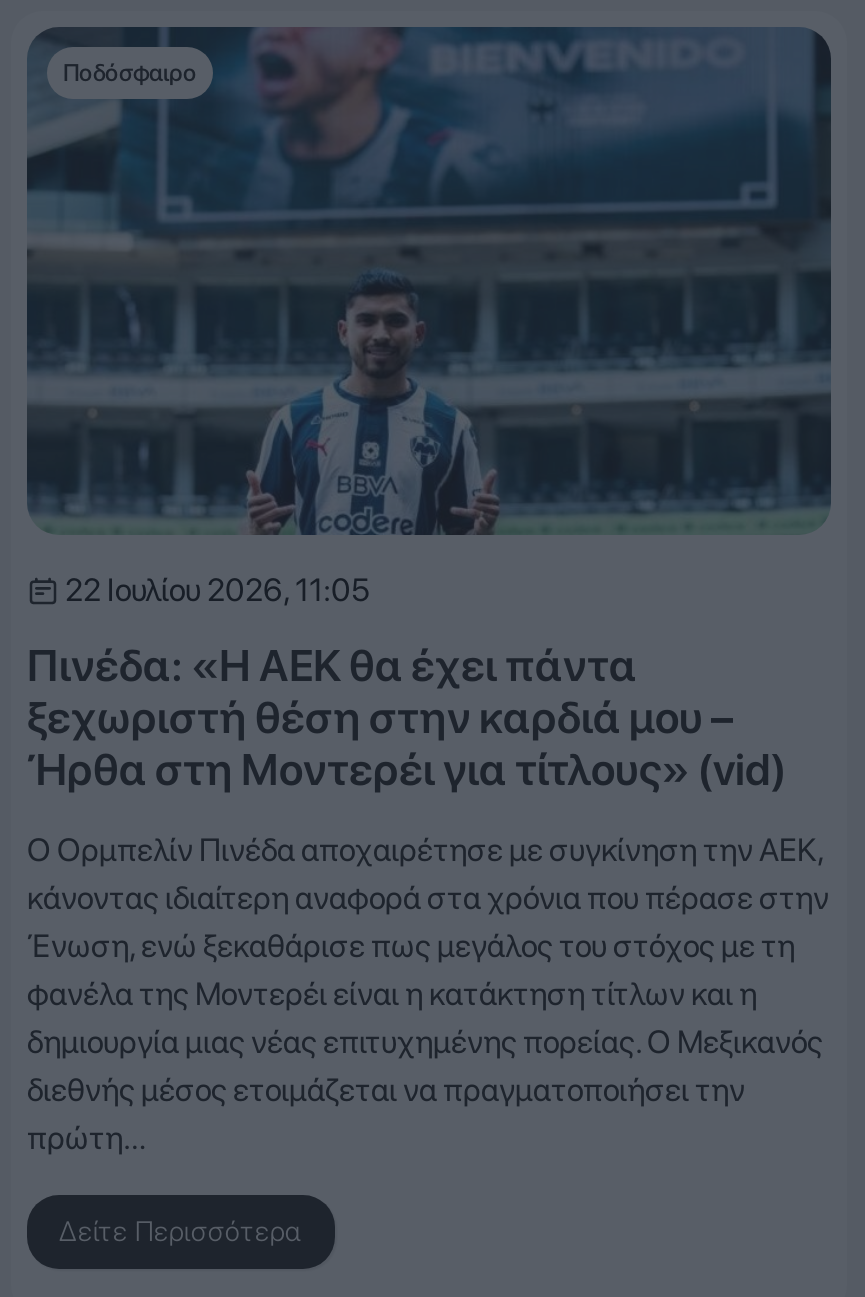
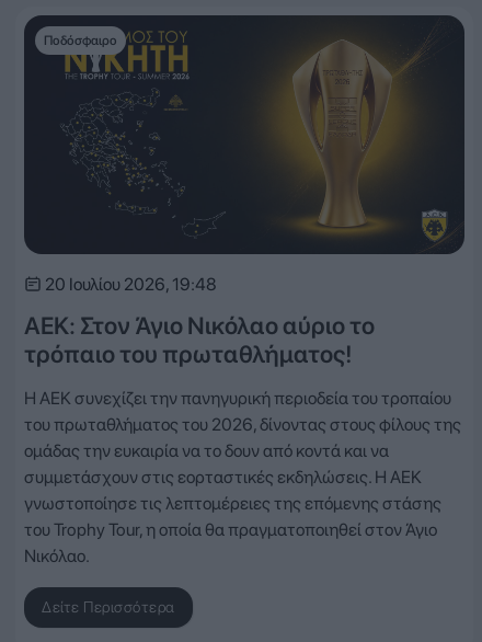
[27,25,831,609] [image] | 22 Ιουλίου 2026, 11:05 -> [23,14,464,294] [image] | 20 Ιουλίου 2026, 19:48
[27,639,787,795] Πινέδα: «Η ΑΕΚ θα έχει πάντα | ξεχωριστή θέση στην καρδιά μου – | Ήρθα στη Μοντερέι για τίτλους» (vid) -> [24,311,375,368] ΑΕΚ: Στον Άγιο Νικόλαο αύριο το | τρόπαιο του πρωταθλήματος!
[27,831,829,1157] Ο Ορμπελίν Πινέδα αποχαιρέτησε με συγκίνηση την ΑΕΚ, | κάνοντας ιδιαίτερη αναφορά στα χρόνια που πέρασε στην | Ένωση, ενώ ξεκαθάρισε πως μεγάλος του στόχος με τη | φανέλα της Μοντερέι είναι η κατάκτηση τίτλων και η | δημιουργία μιας νέας επιτυχημένης πορείας. Ο Μεξικανός | διεθνής μέσος ετοιμάζεται να πραγματοποιήσει την | πρώτη… -> [24,387,461,566] Η ΑΕΚ συνεχίζει την πανηγυρική περιοδεία του τροπαίου | του πρωταθλήματος του 2026, δίνοντας στους φίλους της | ομάδας την ευκαιρία να το δουν από κοντά και να | συμμετάσχουν στις εορταστικές εκδηλώσεις. Η ΑΕΚ | γνωστοποίησε τις λεπτομέρειες της επόμενης στάσης | του Trophy Tour, η οποία θα πραγματοποιηθεί στον Άγιο | Νικόλαο.

